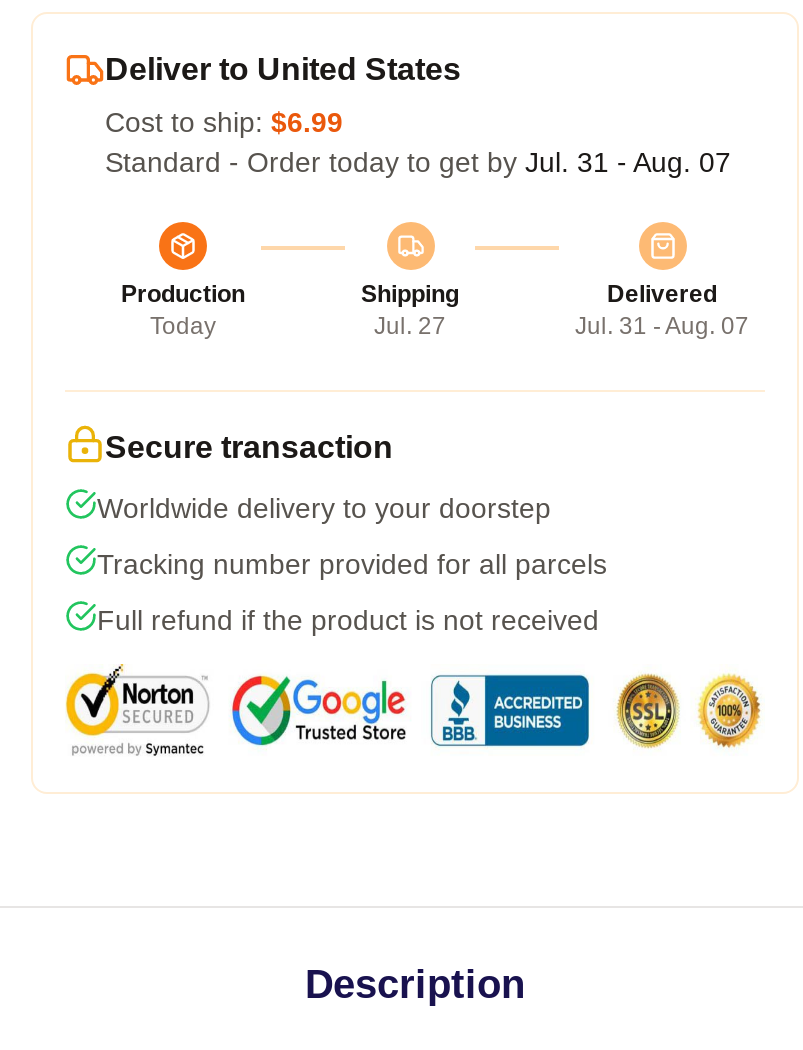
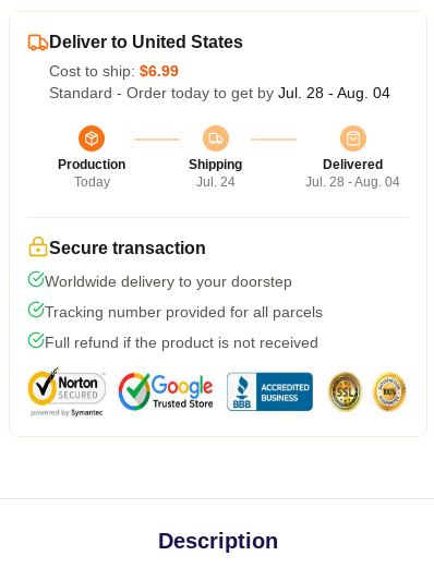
[105,145,731,177] Standard - Order today to get by Jul. 31 - Aug. 07 -> [49,84,390,101] Standard - Order today to get by Jul. 28 - Aug. 04
[374,311,446,339] Jul. 27 -> [196,174,235,189] Jul. 24
[575,311,749,339] Jul. 31 - Aug. 07 -> [305,174,400,189] Jul. 28 - Aug. 04

